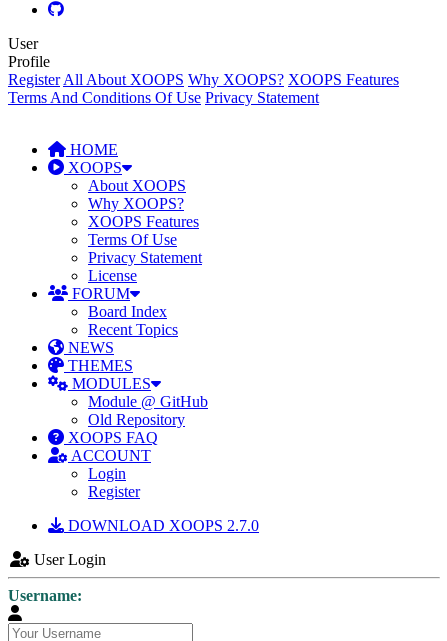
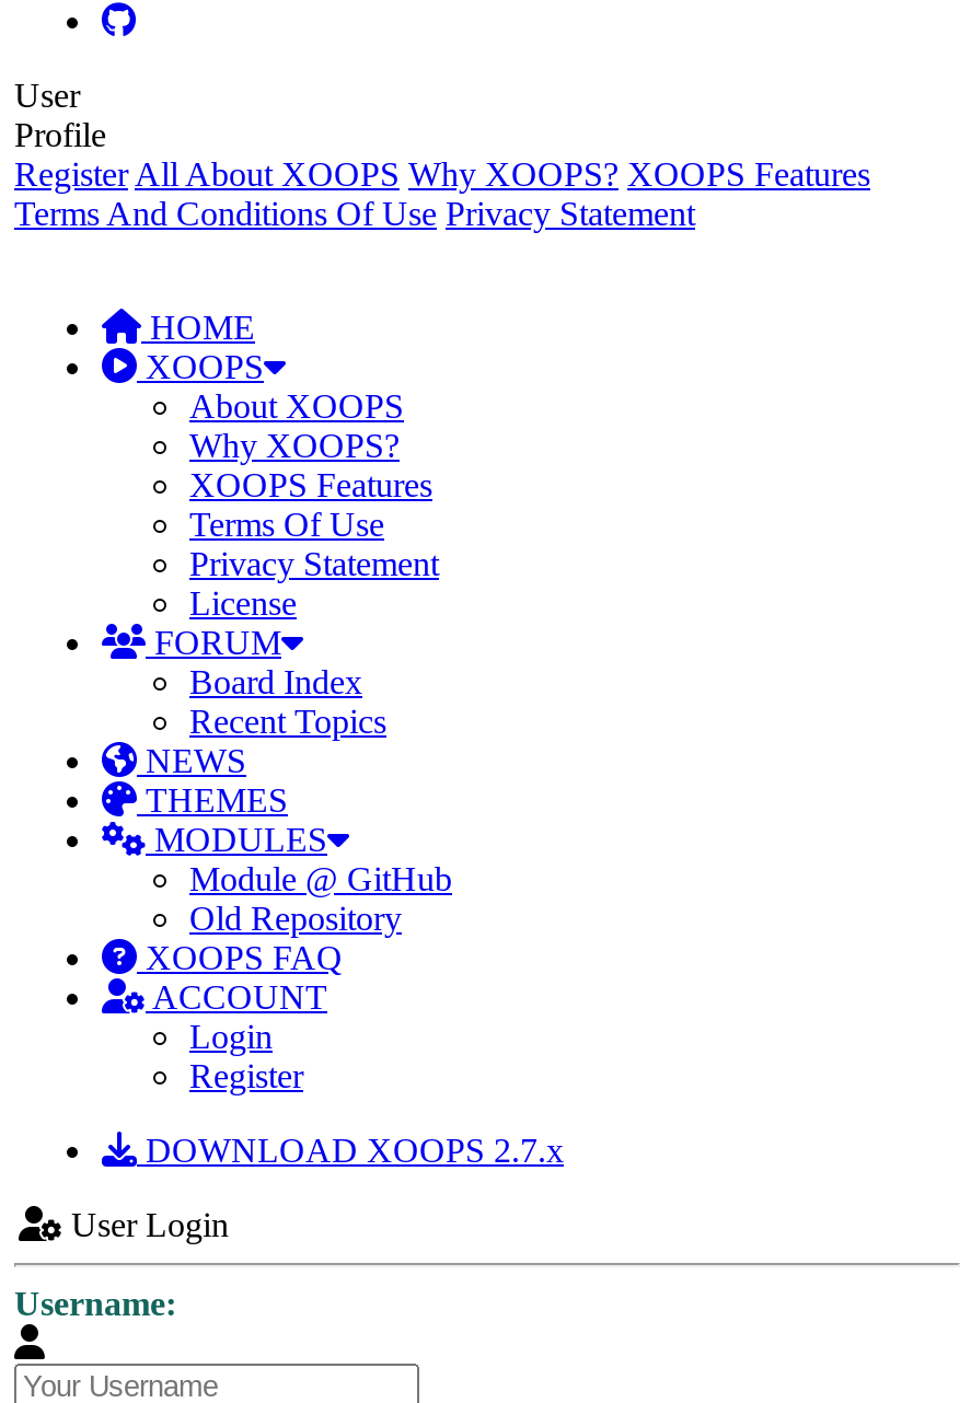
[64,517,259,534] DOWNLOAD XOOPS 2.7.0 -> [137,1132,564,1169] DOWNLOAD XOOPS 2.7.x

